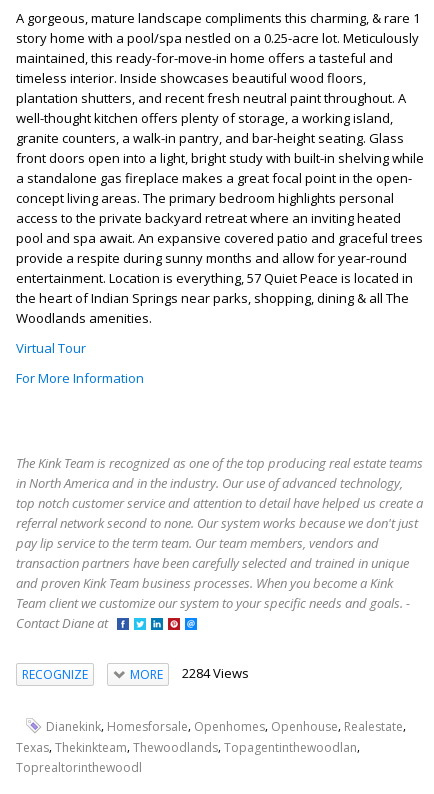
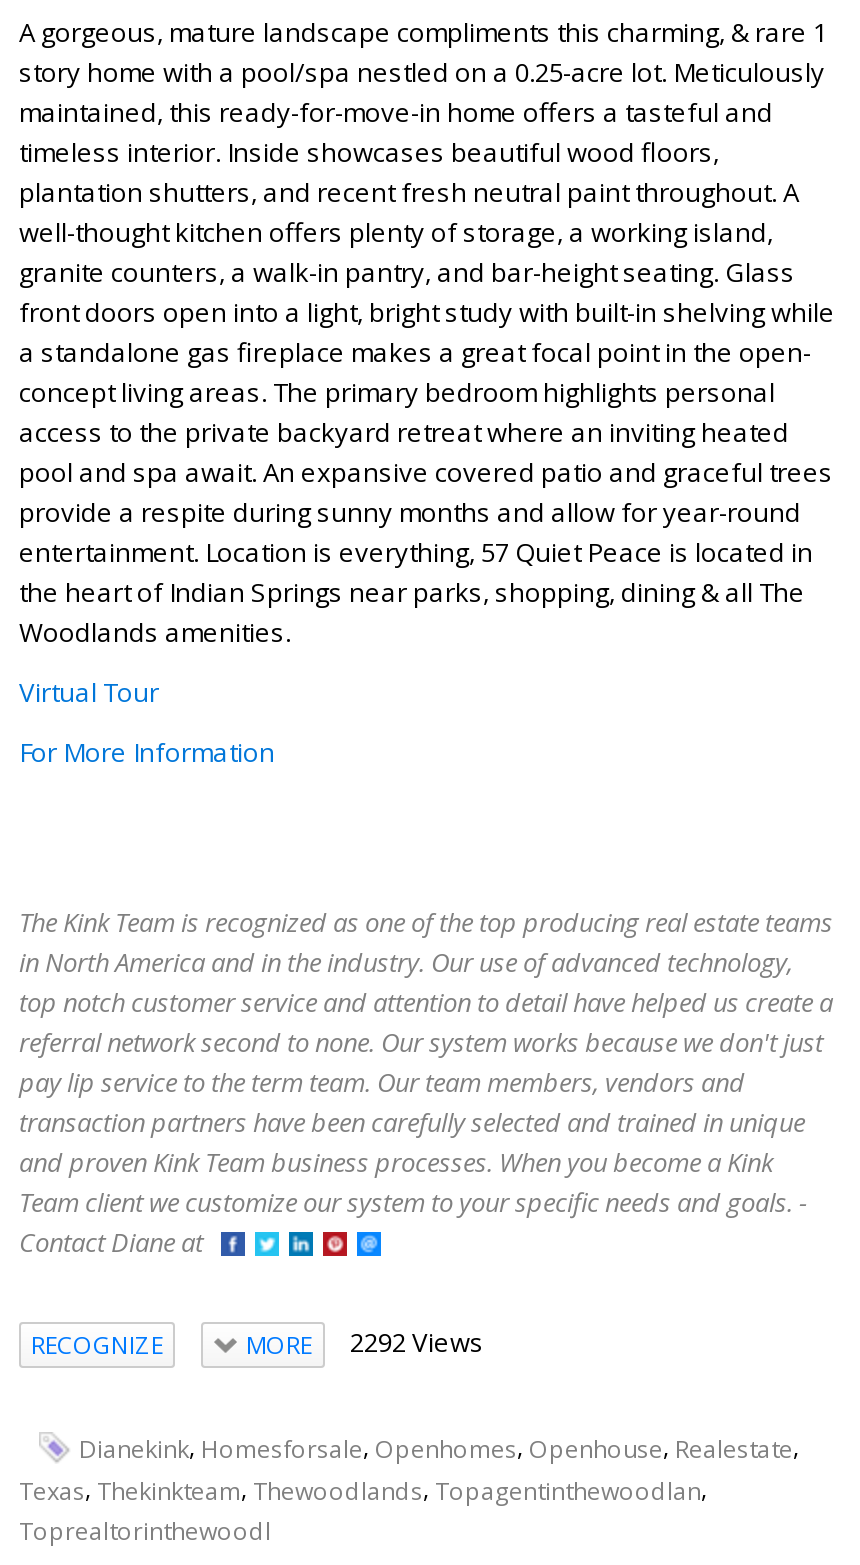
[129,664,248,683] MORE 2284 Views -> [246,1324,484,1362] MORE 2292 Views

